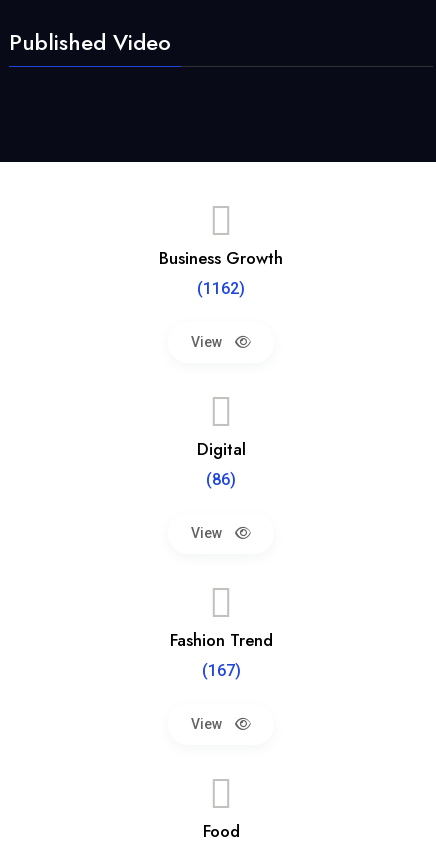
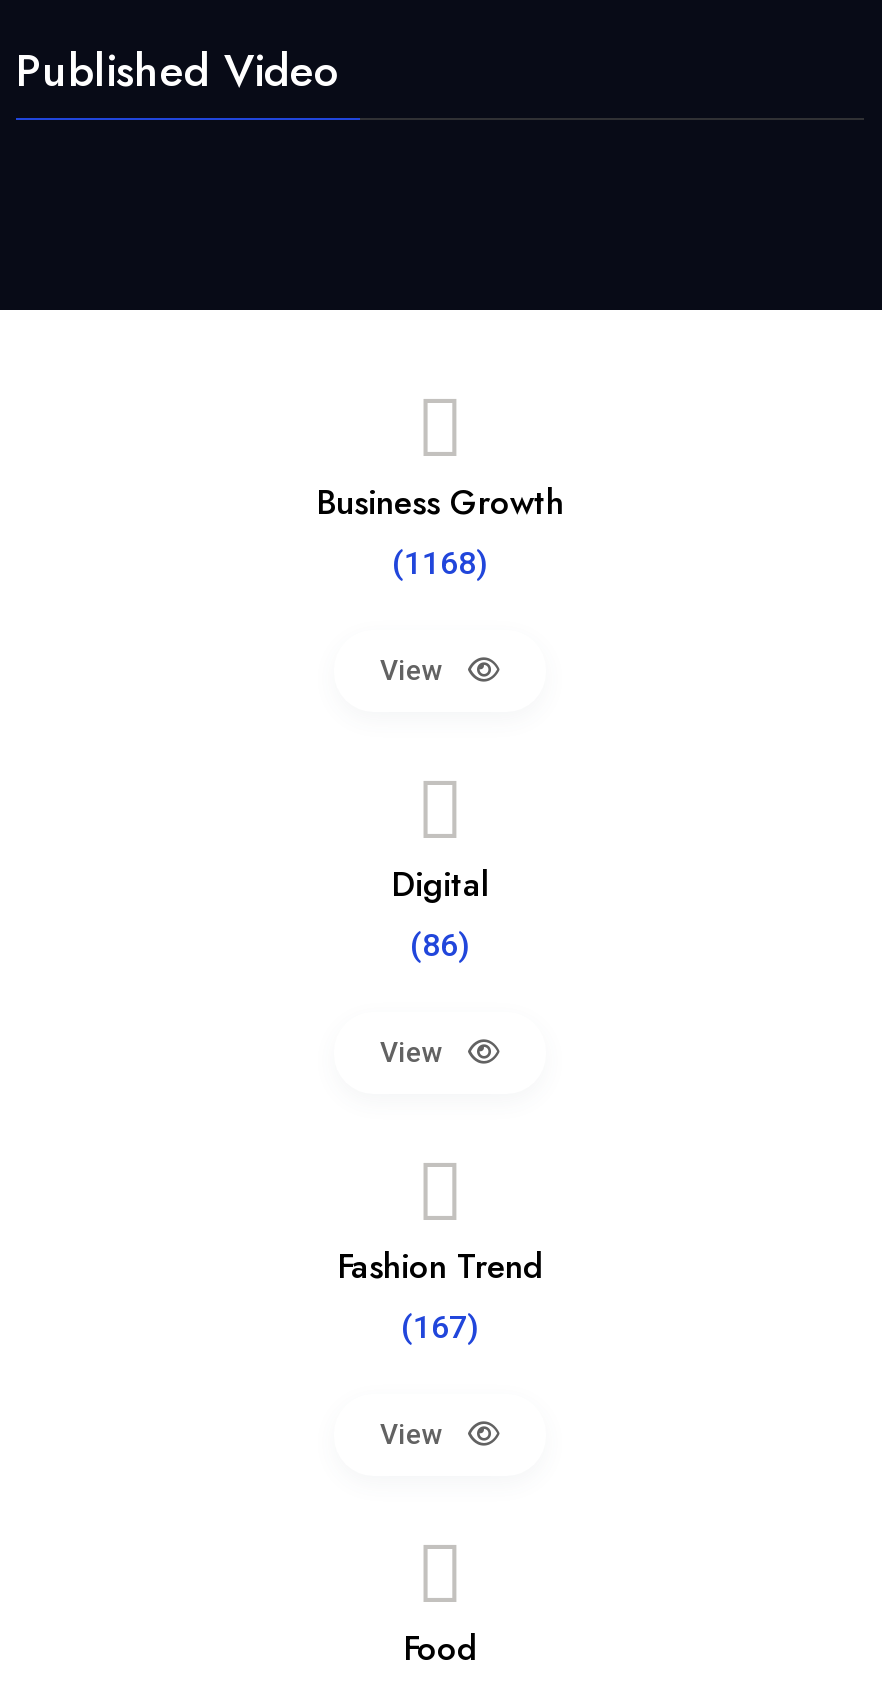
[197,279,245,298] (1162) -> [392,544,488,582] (1168)

